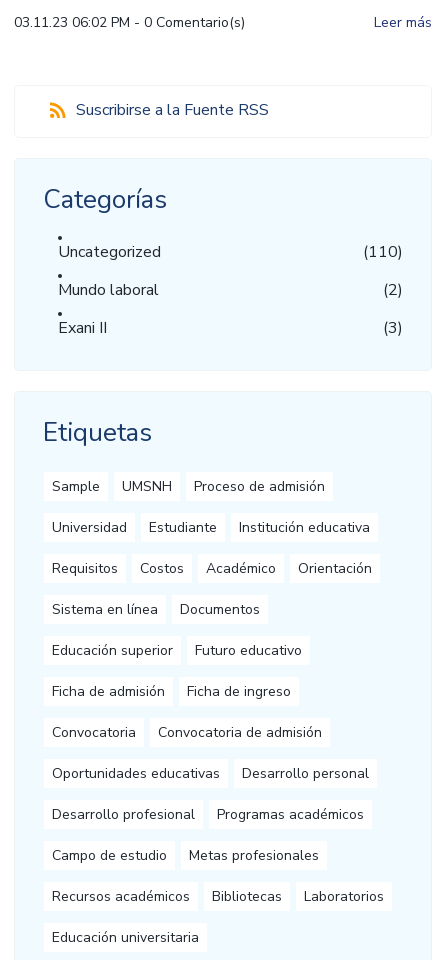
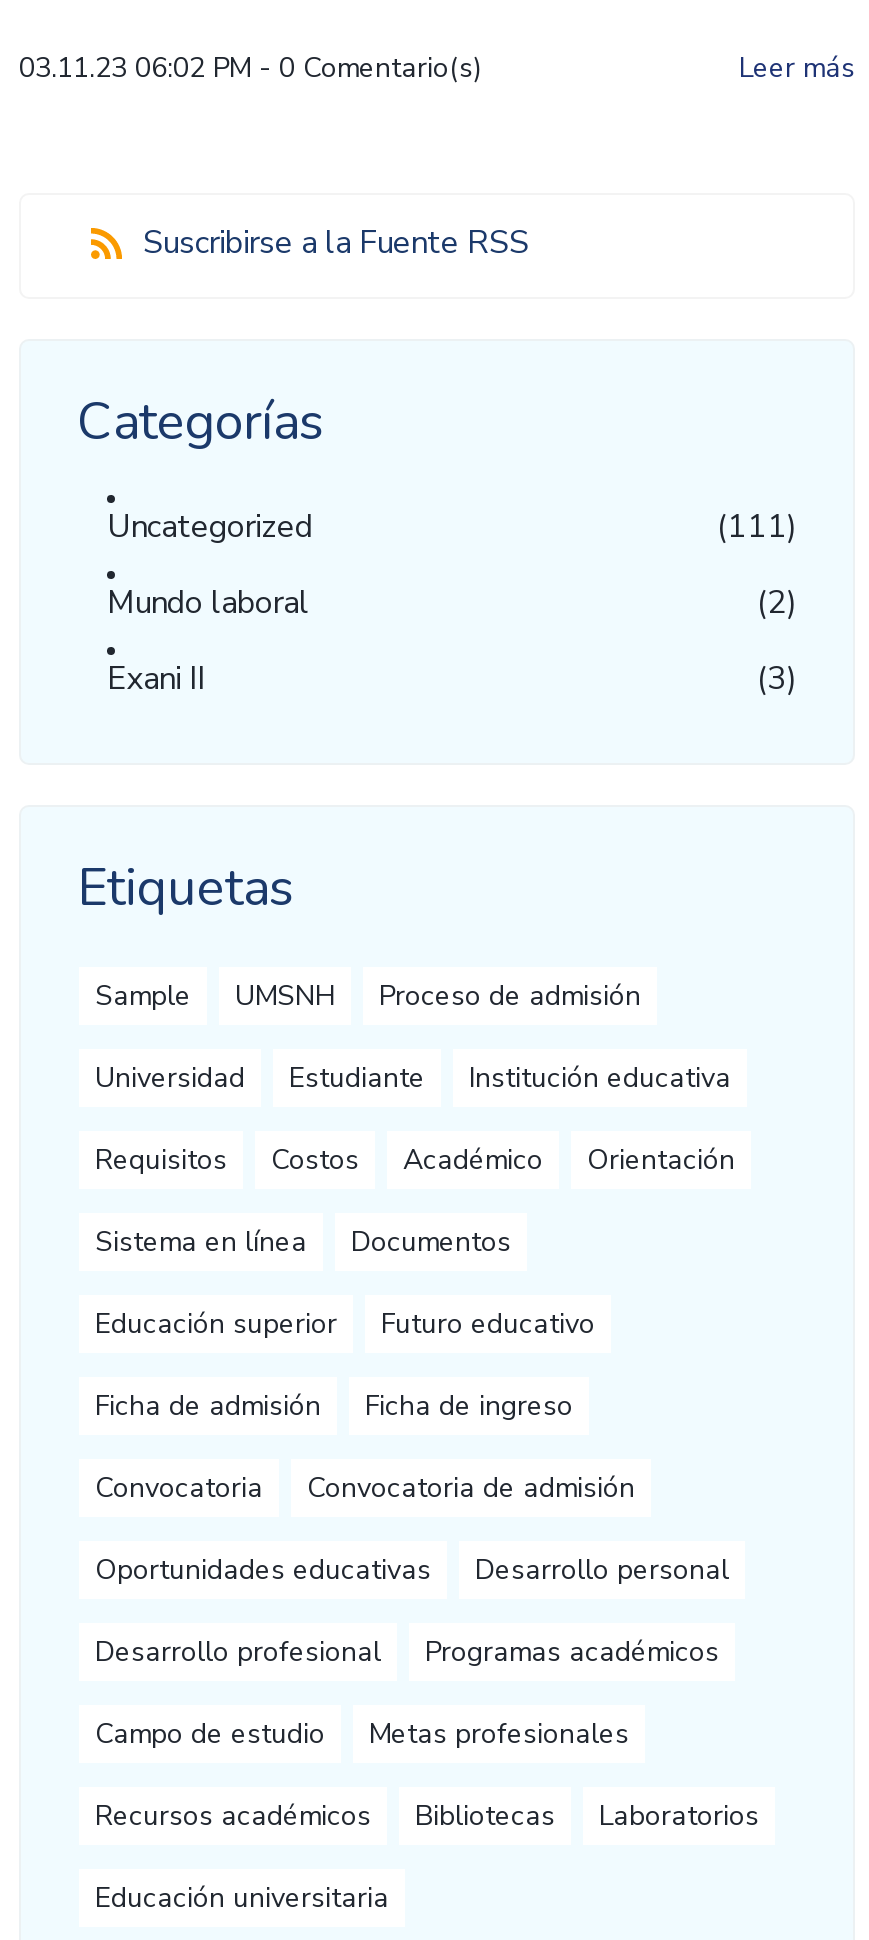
[363,241,403,263] (110) -> [717,505,797,549] (111)

